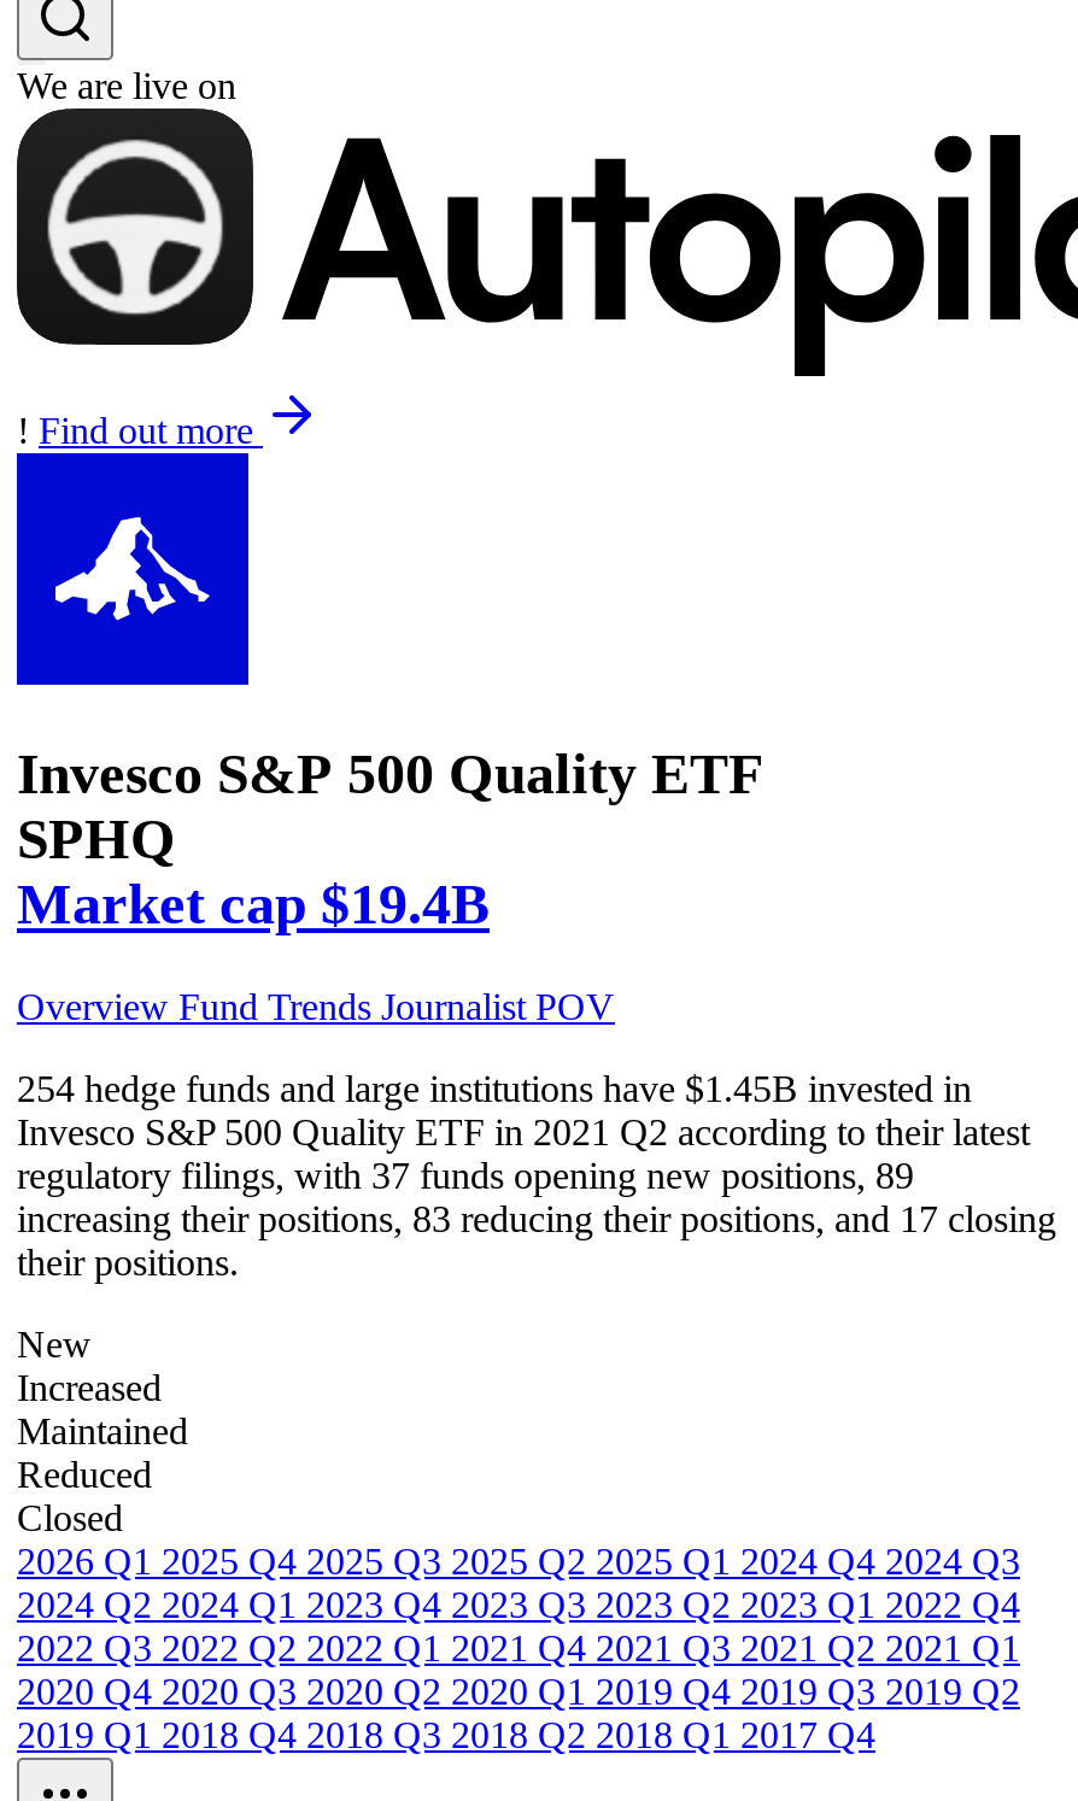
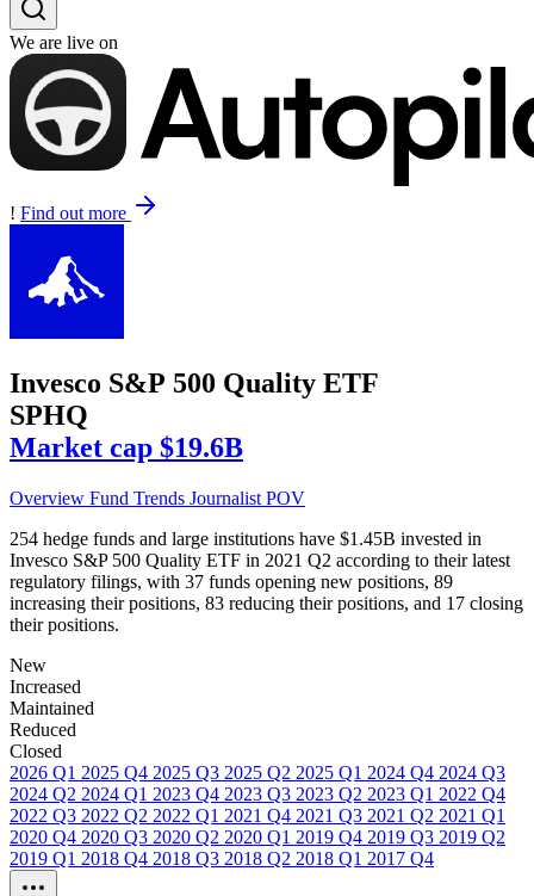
[17,873,490,935] Market cap $19.4B -> [10,432,243,463] Market cap $19.6B

